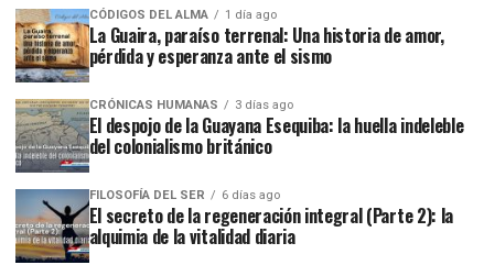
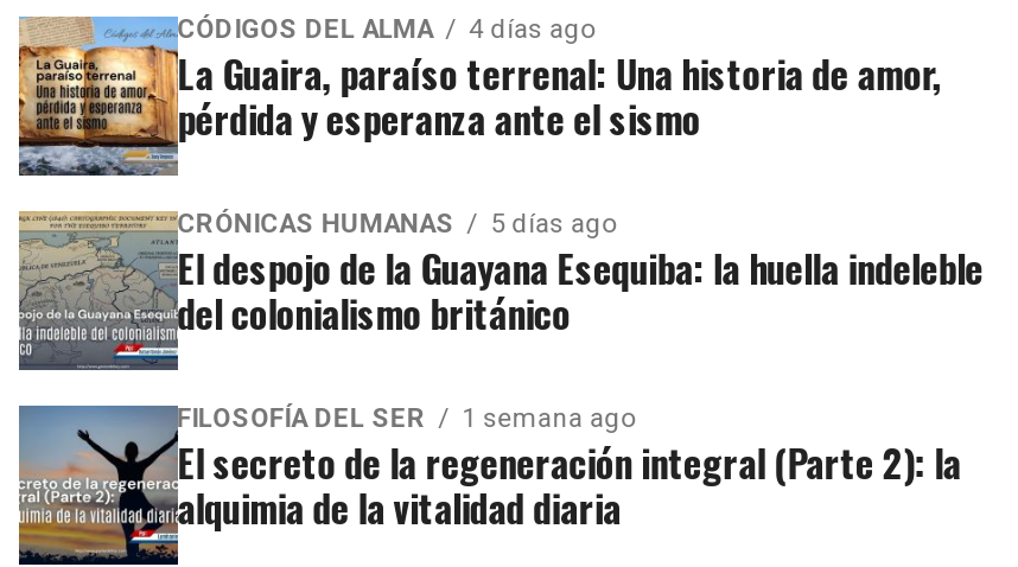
[89,8,276,22] CÓDIGOS DEL ALMA 1 día ago -> [177,14,595,45] CÓDIGOS DEL ALMA 4 días ago
[89,98,293,112] CRÓNICAS HUMANAS 3 días ago -> [177,209,616,240] CRÓNICAS HUMANAS 5 días ago
[89,188,280,202] FILOSOFÍA DEL SER 6 días ago -> [177,403,635,434] FILOSOFÍA DEL SER 1 semana ago

